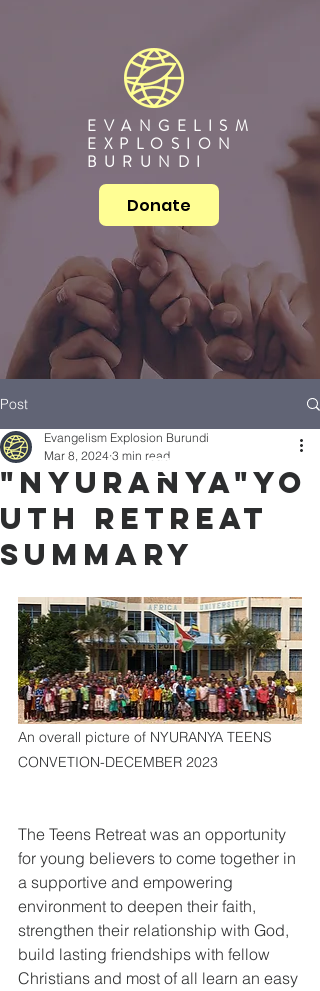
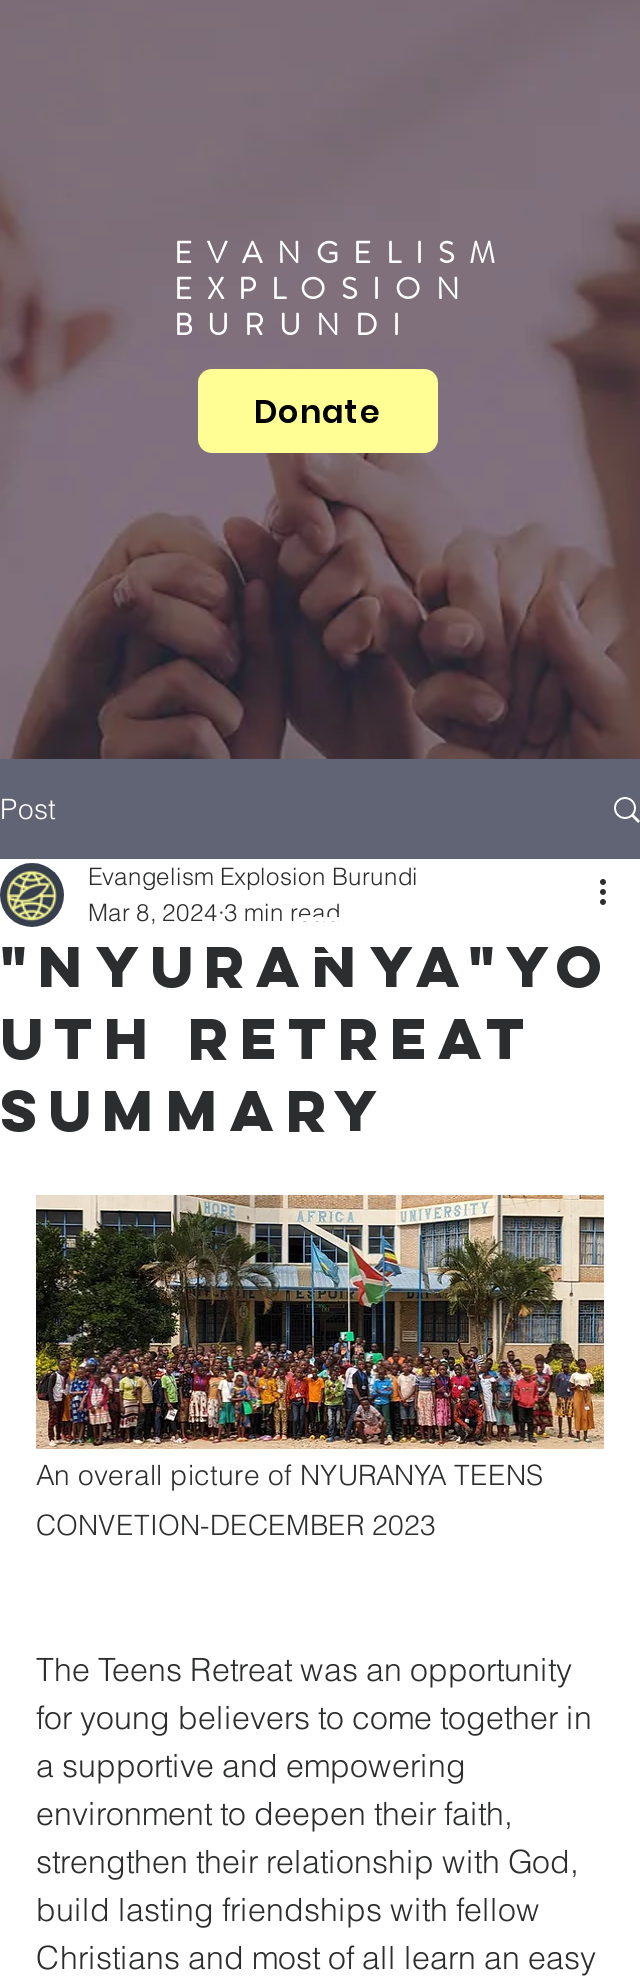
[123,47,185,109] [image] -> none

